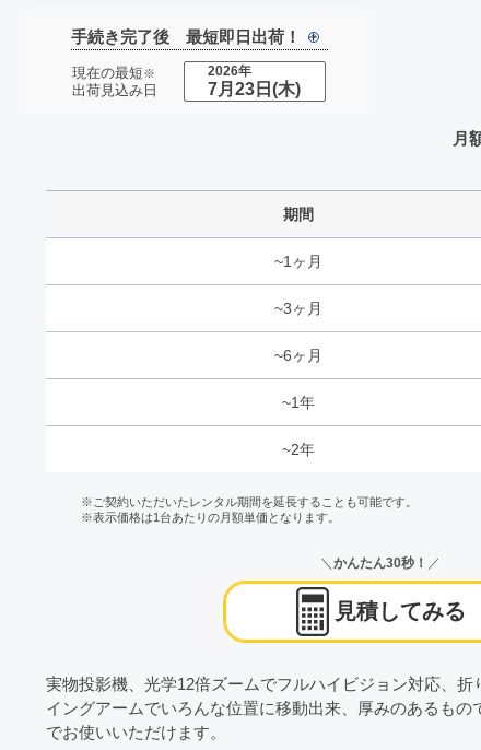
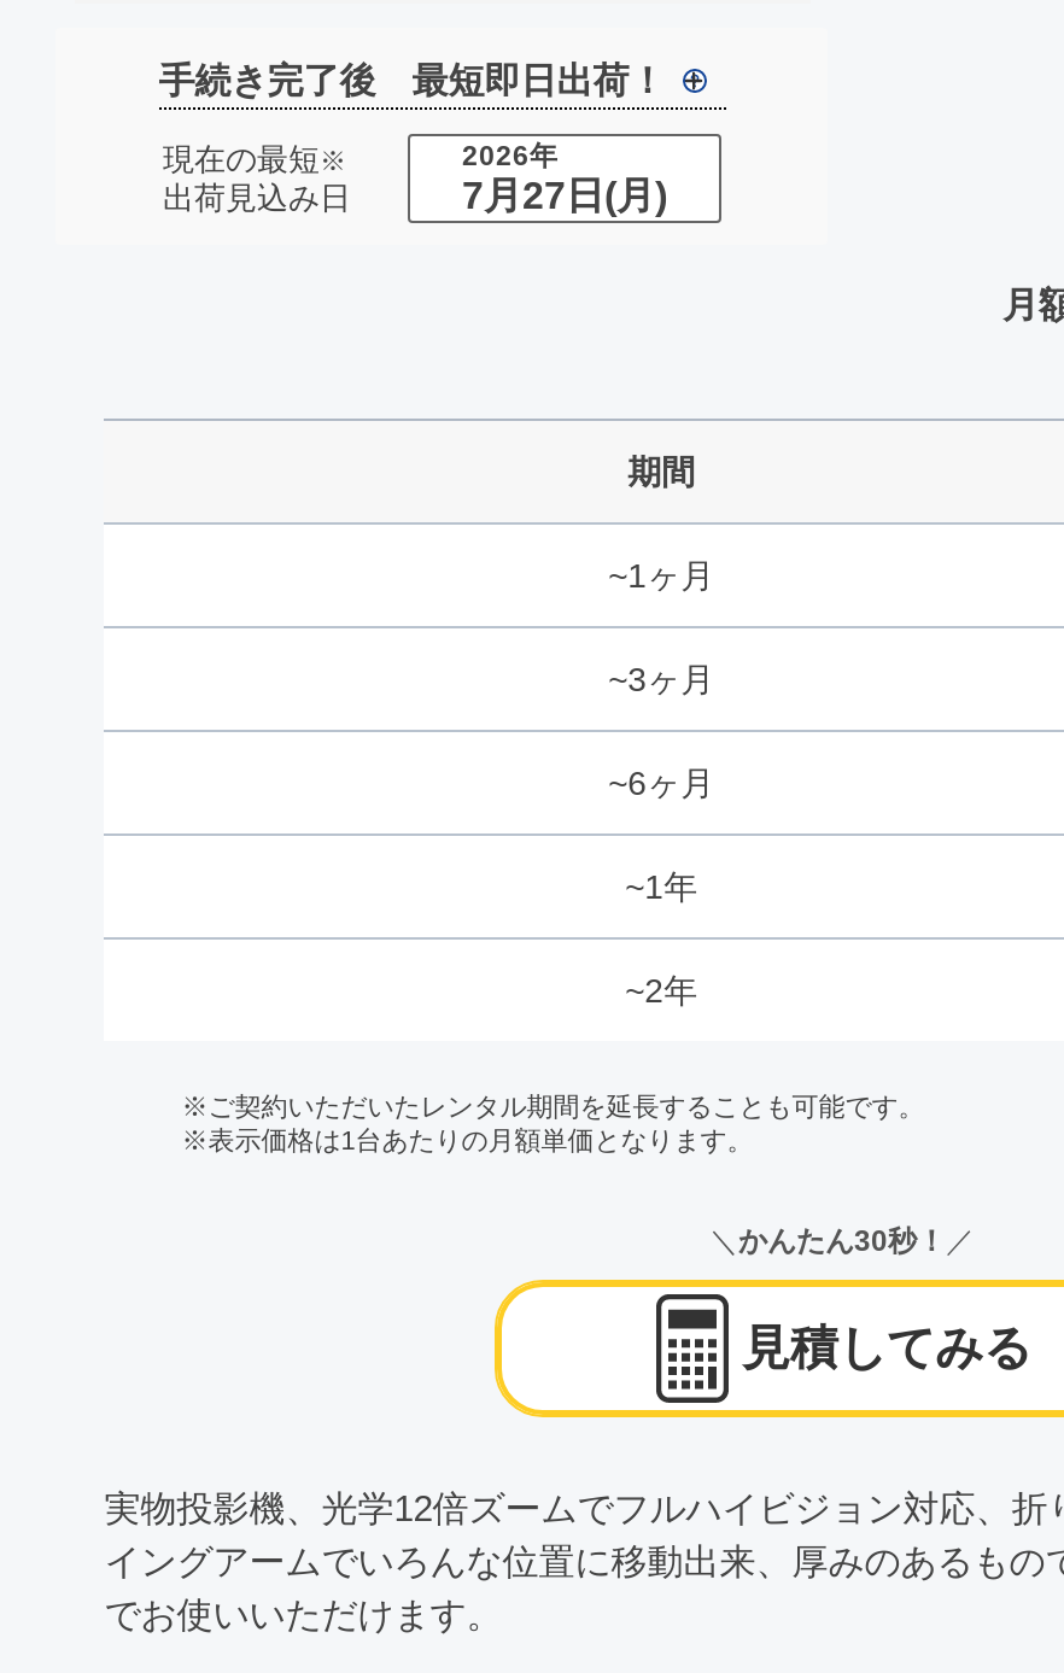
[208,79,301,98] 7月23日(木) -> [462,174,667,215] 7月27日(月)

